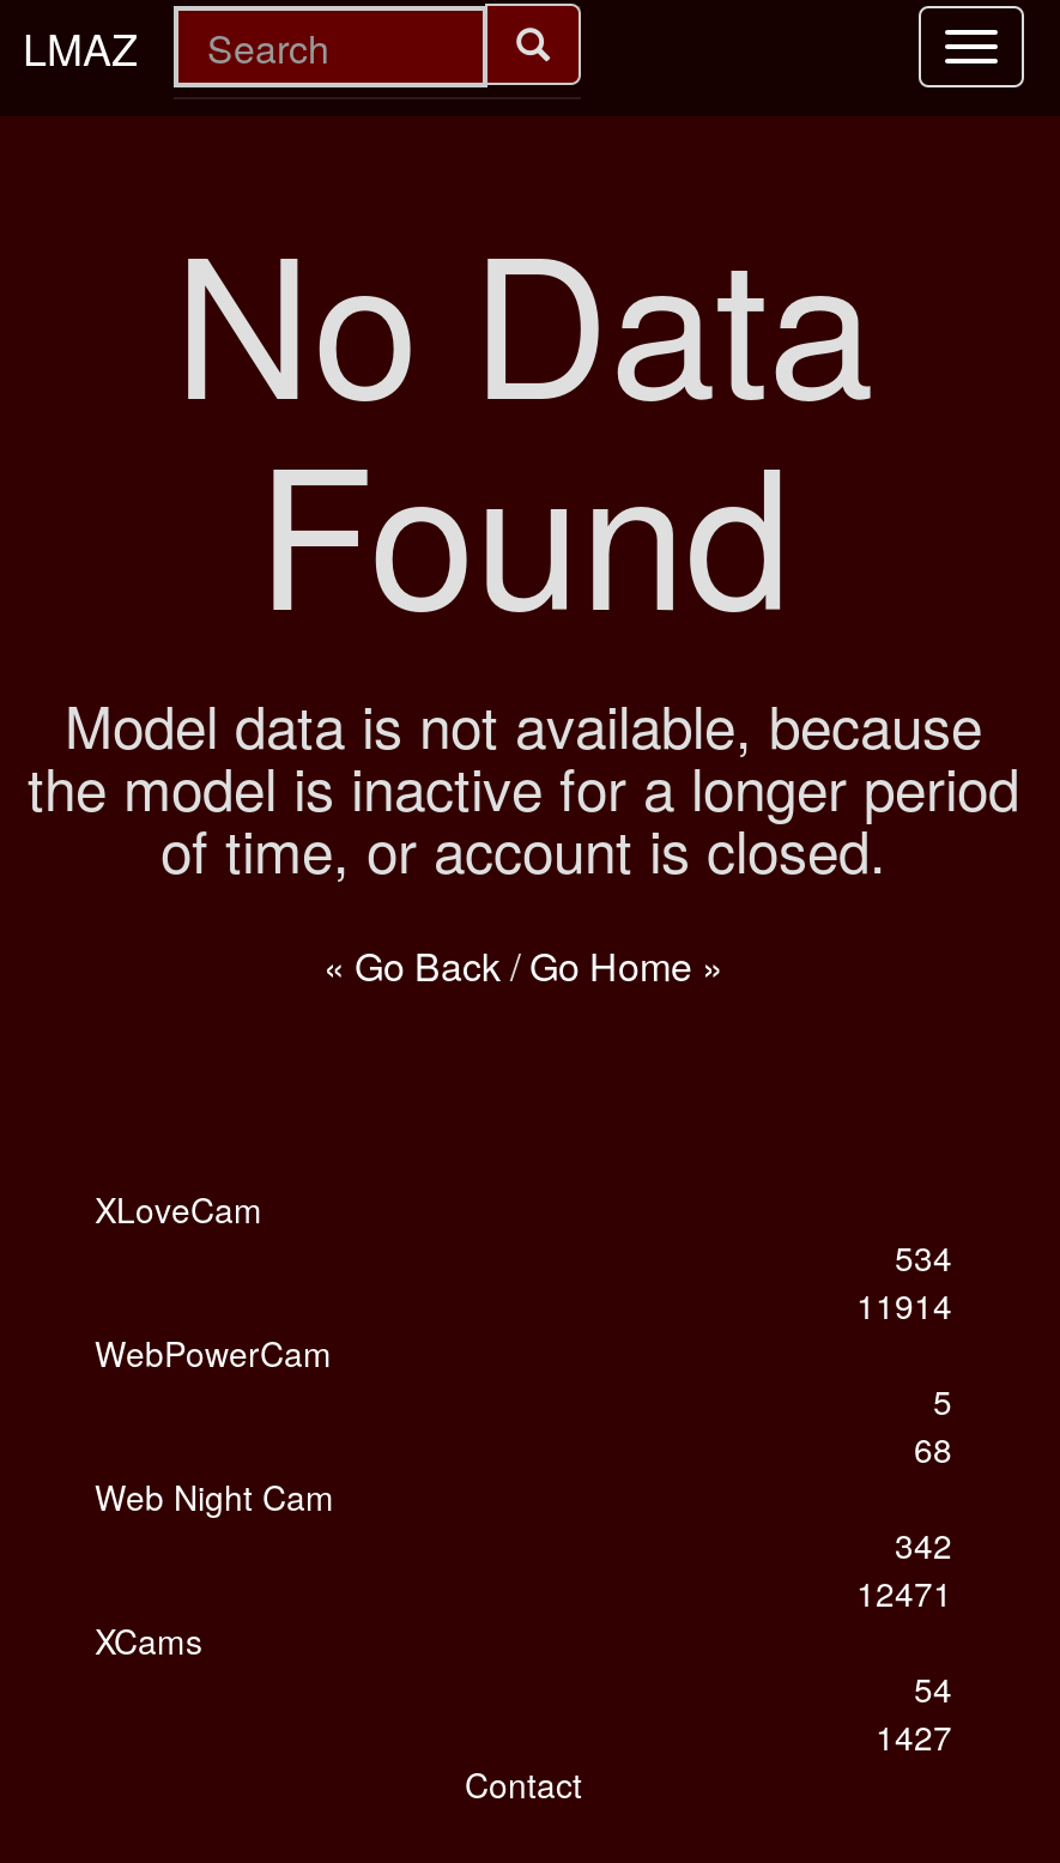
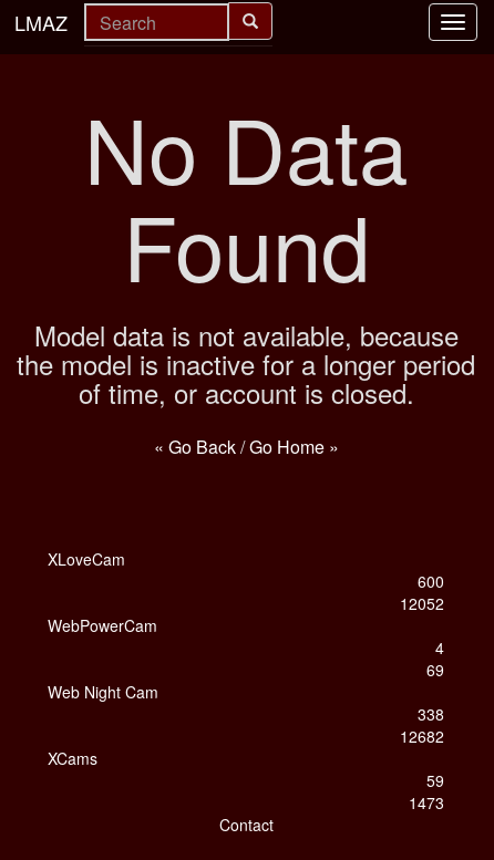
[895,1233,952,1281] 534 -> [418,570,444,592] 600
[856,1281,952,1329] 11914 -> [400,592,444,614] 12052
[933,1377,952,1425] 5 -> [435,636,444,659] 4
[914,1425,952,1472] 68 -> [426,659,444,681] 69
[895,1520,952,1568] 342 -> [418,703,444,725] 338
[856,1568,952,1616] 12471 -> [400,725,444,747] 12682
[914,1664,952,1712] 54 -> [426,769,444,791] 59
[876,1712,952,1760] 1427 -> [409,791,444,814] 1473

